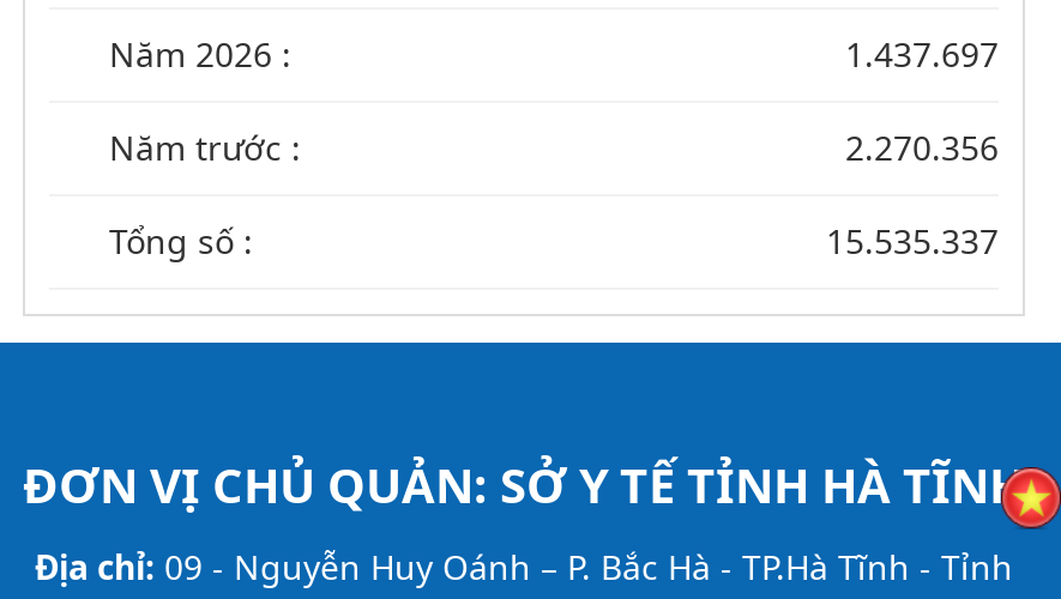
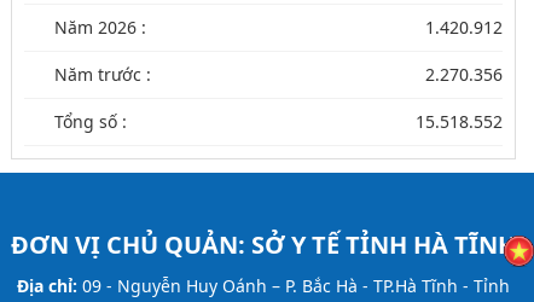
[845,30,999,75] 1.437.697 -> [425,15,503,38] 1.420.912
[826,217,999,262] 15.535.337 -> [416,109,503,132] 15.518.552

